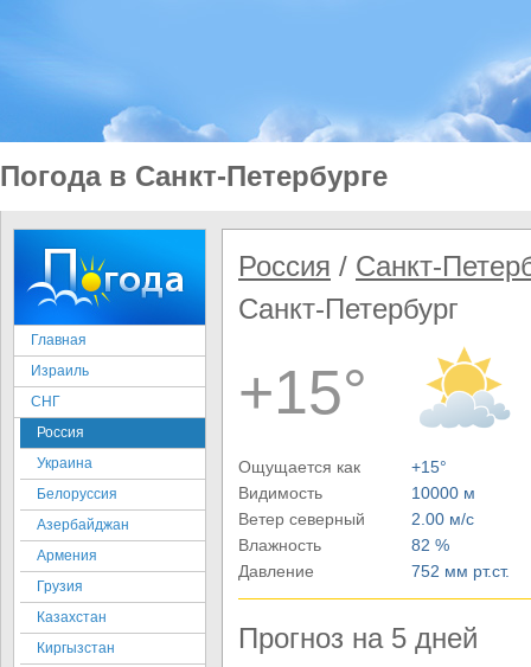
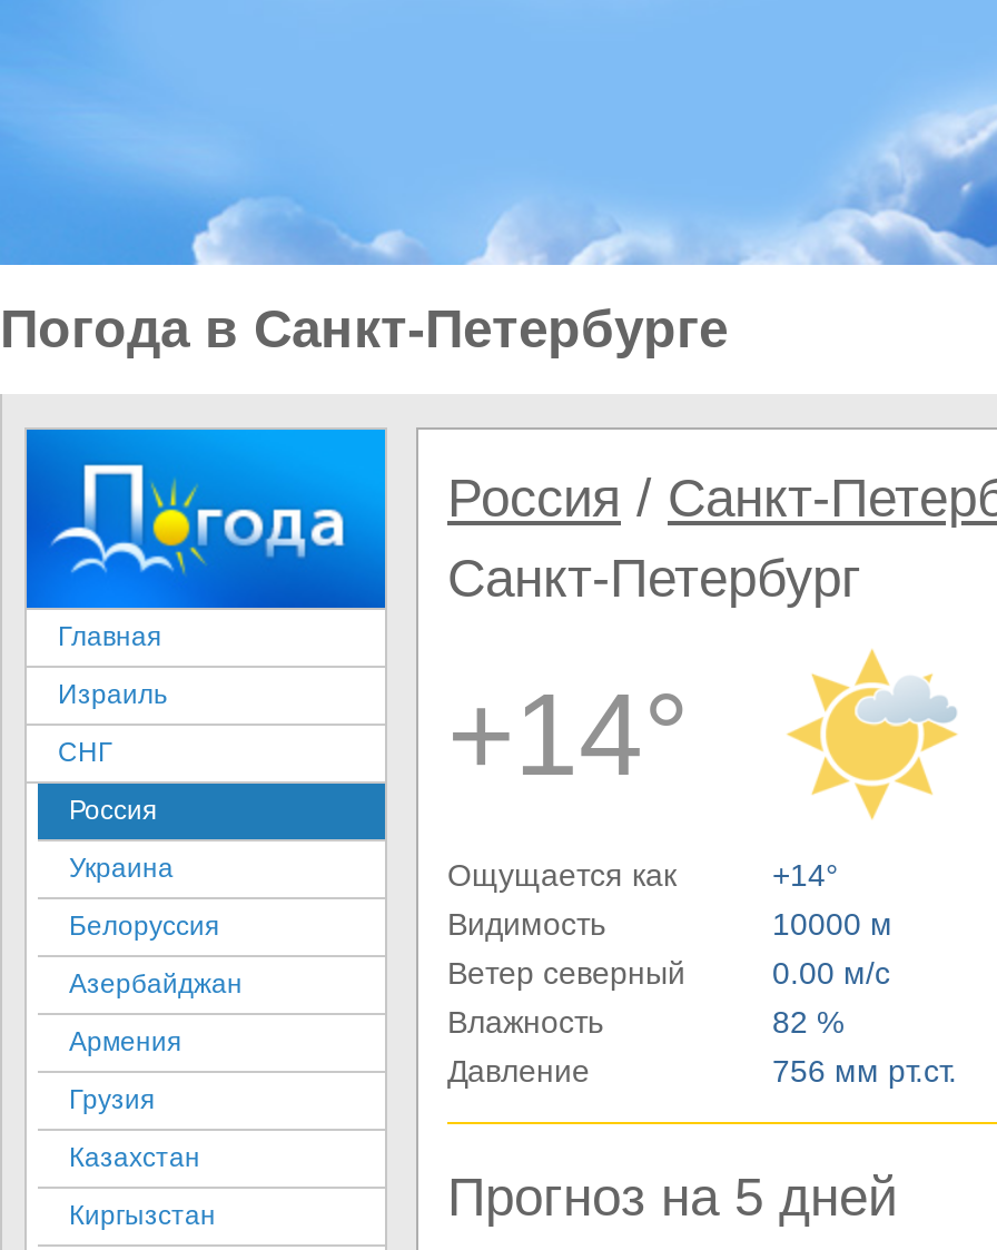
[238,358,367,427] +15° -> [447,670,690,799] +14°
[411,358,510,476] [image] | +15° -> [772,672,957,893] [image] | +14°
[411,509,474,528] 2.00 м/с -> [772,955,890,991] 0.00 м/с
[411,562,510,581] 752 мм рт.ст. -> [772,1053,957,1089] 756 мм рт.ст.

